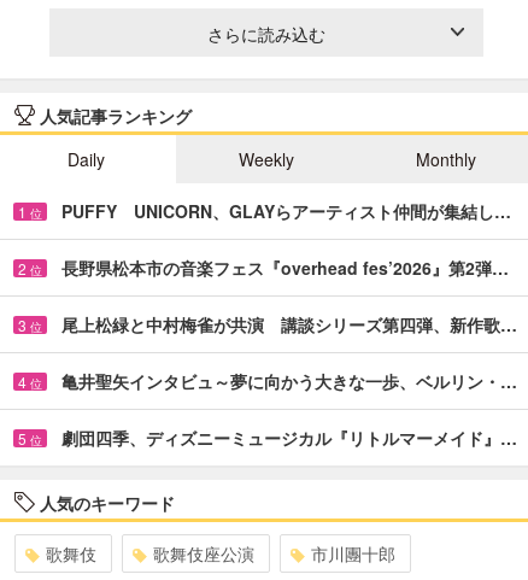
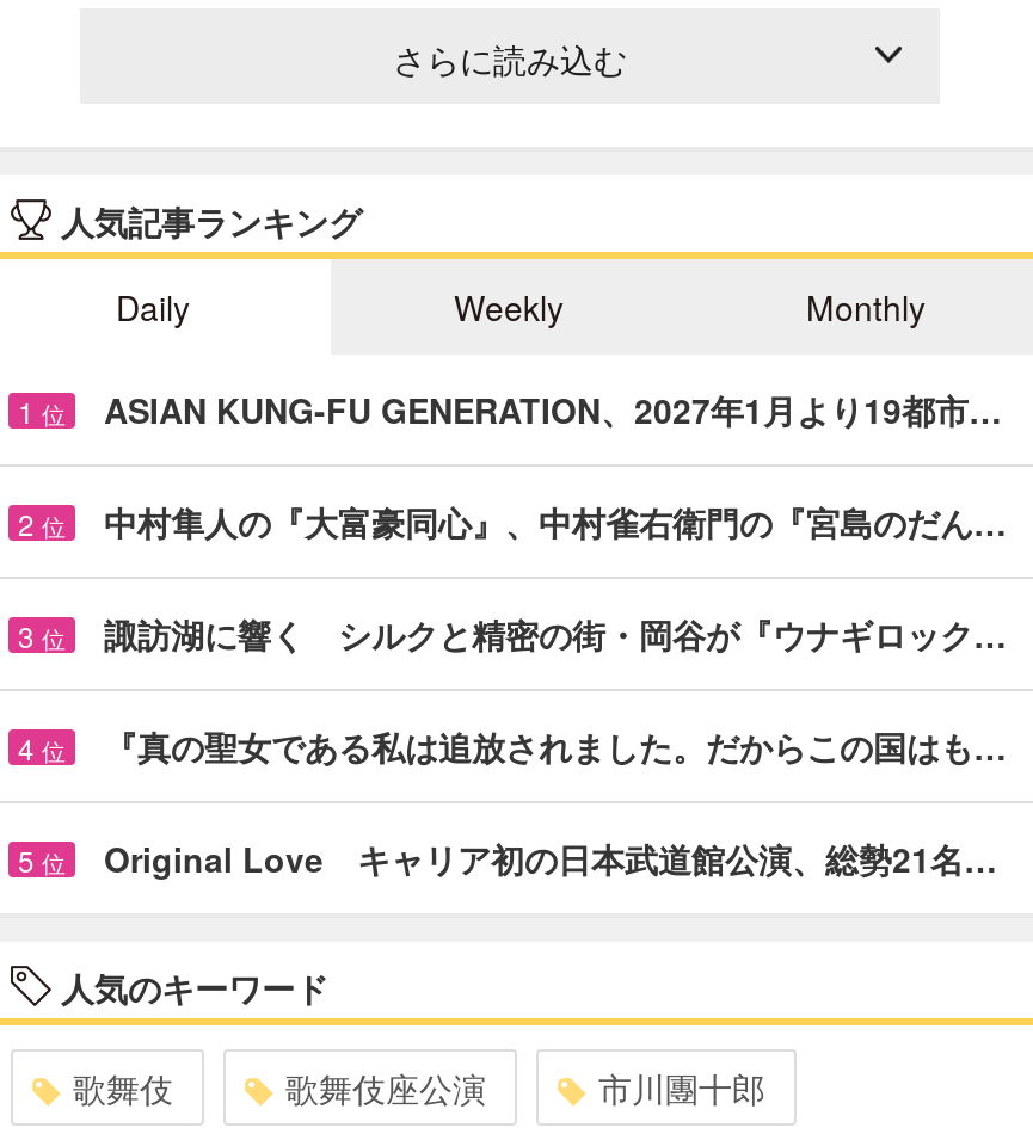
[61,199,511,223] PUFFY UNICORN、GLAYらアーティスト仲間が集結し… -> [104,385,1002,433] ASIAN KUNG-FU GENERATION、2027年1月より19都市…
[61,255,509,280] 長野県松本市の音楽フェス『overhead fes’2026』第2弾… -> [104,497,1007,545] 中村隼人の『大富豪同心』、中村雀右衛門の『宮島のだん…
[61,312,517,336] 尾上松緑と中村梅雀が共演 講談シリーズ第四弾、新作歌… -> [104,610,1007,657] 諏訪湖に響く シルクと精密の街・岡谷が『ウナギロック…
[61,369,517,393] 亀井聖矢インタビュ～夢に向かう大きな一歩、ベルリン・… -> [104,722,1007,769] 『真の聖女である私は追放されました。だからこの国はも…
[61,425,517,450] 劇団四季、ディズニーミュージカル『リトルマーメイド』… -> [104,834,997,882] Original Love キャリア初の日本武道館公演、総勢21名…

